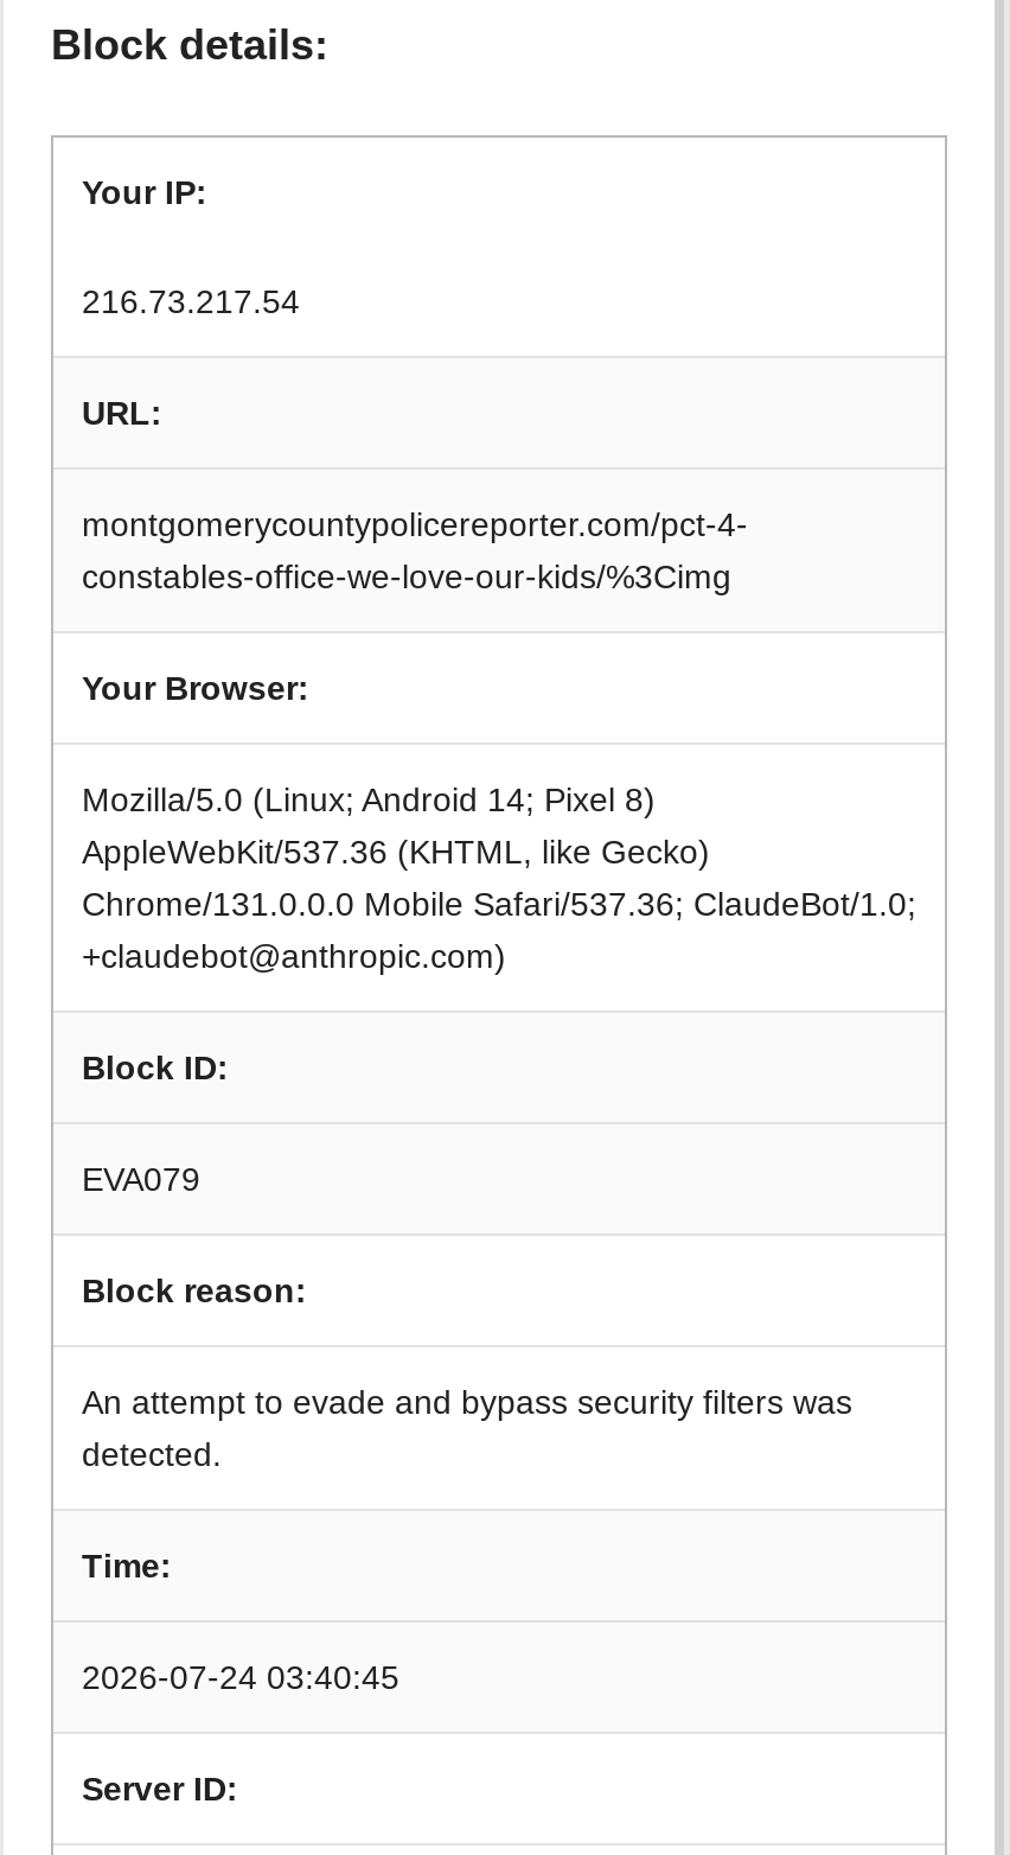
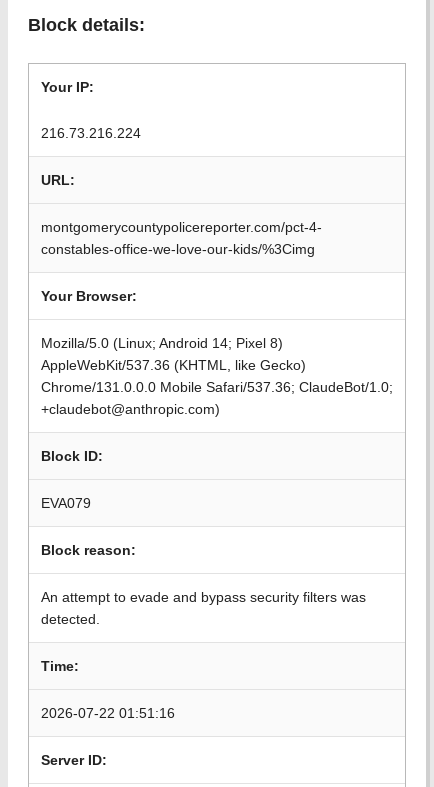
[82,282,300,320] 216.73.217.54 -> [41,125,141,141] 216.73.216.224
[82,1658,399,1696] 2026-07-24 03:40:45 -> [41,705,175,721] 2026-07-22 01:51:16

